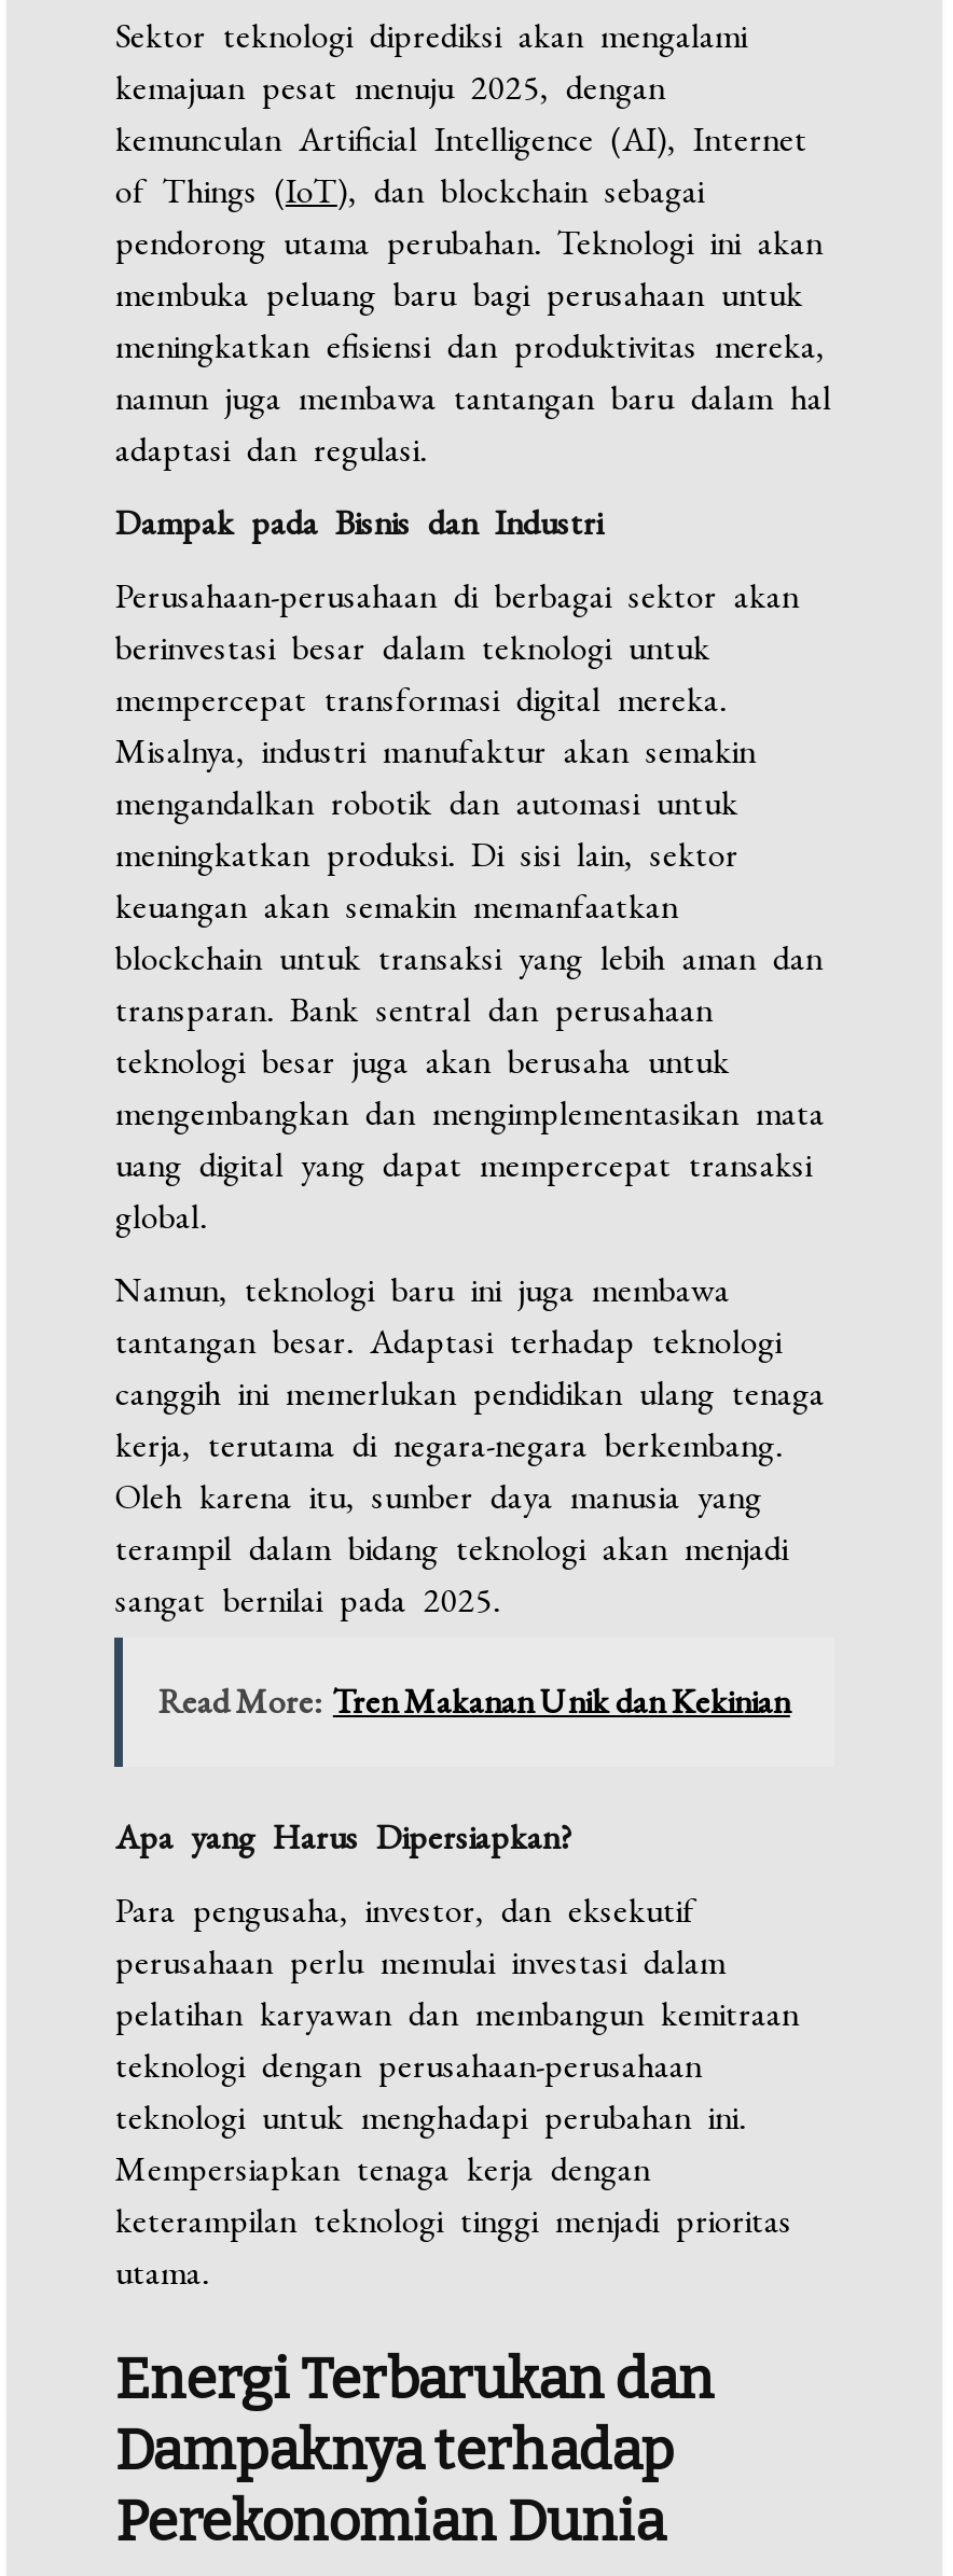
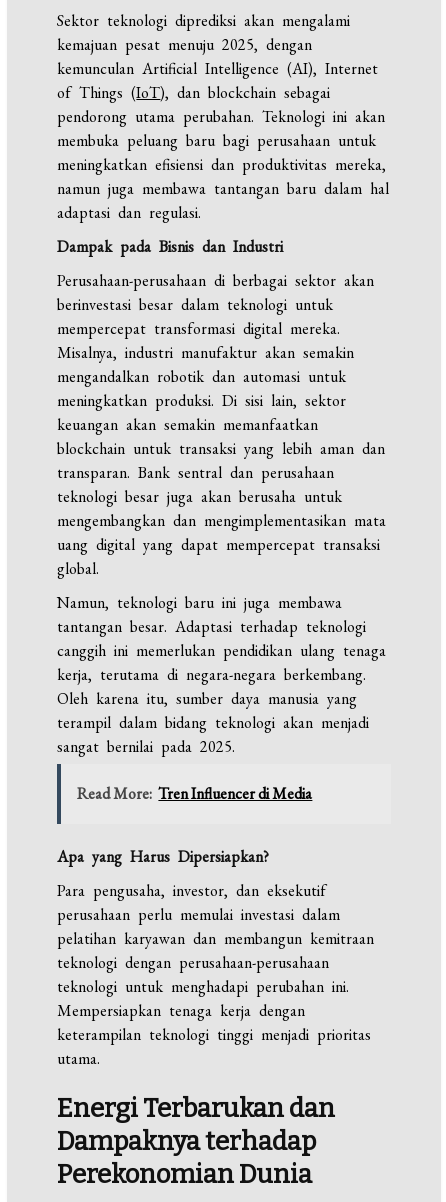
[158,1678,790,1723] Read More: Tren Makanan Unik dan Kekinian -> [77,783,312,804] Read More: Tren Influencer di Media

